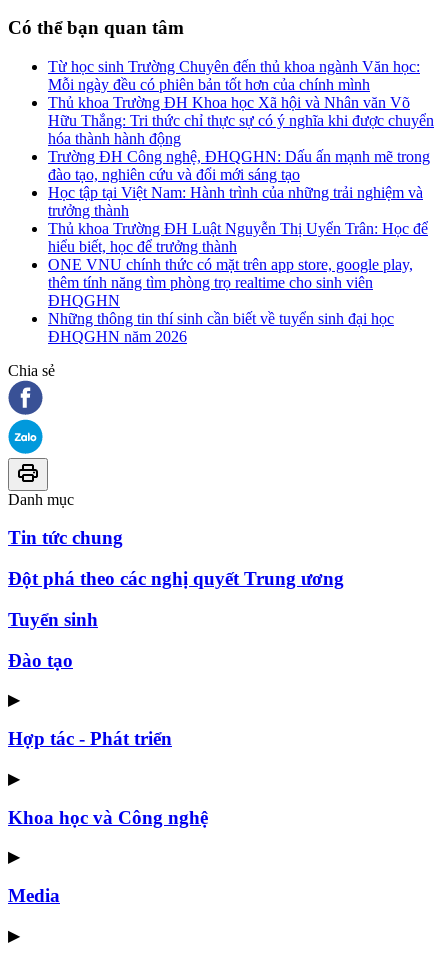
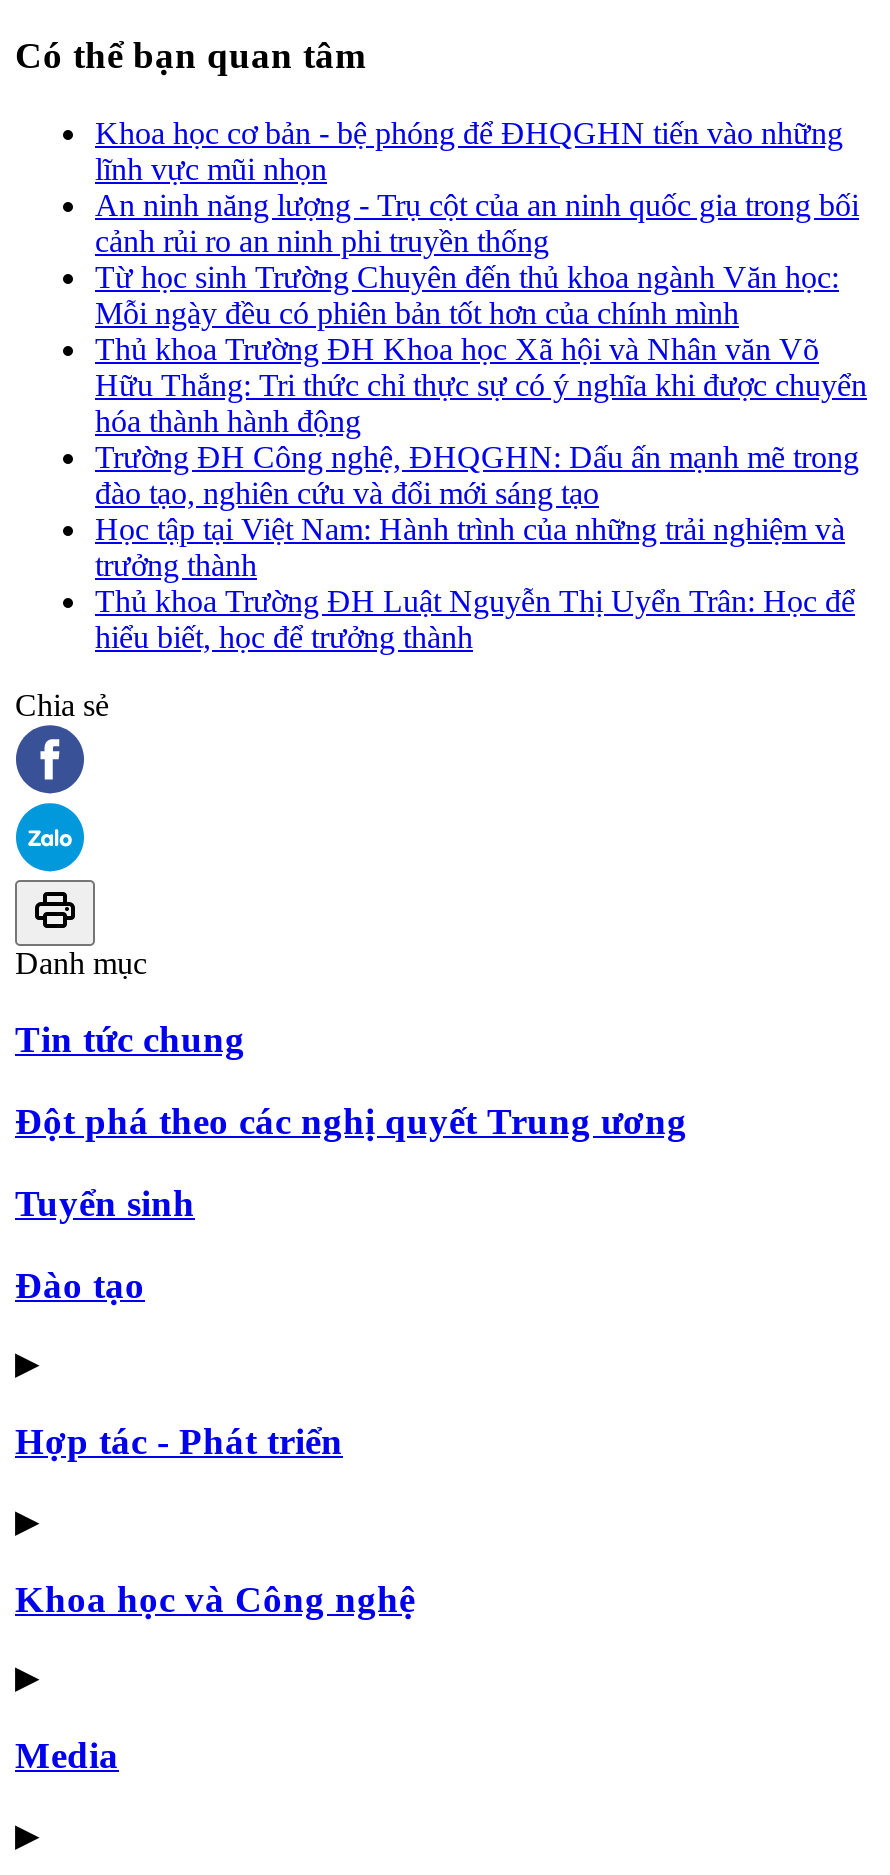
none -> [95,116,859,258] Khoa học cơ bản - bệ phóng để ĐHQGHN tiến vào những | lĩnh vực mũi nhọn | An ninh năng lượng - Trụ cột của an ninh quốc gia trong bối | cảnh rủi ro an ninh phi truyền thống
moved [48,58,434,255] -> [95,260,867,654]: Từ học sinh Trường Chuyên đến thủ khoa ngành Văn học: | Mỗi ngày đều có phiên bản tốt hơn của chính mình | Thủ khoa Trường ĐH Khoa học Xã hội và Nhân văn Võ | ... | Thủ khoa Trường ĐH Luật Nguyễn Thị Uyển Trân: Học để | hiểu biết, học để trưởng thành
[48,256,413,345] ONE VNU chính thức có mặt trên app store, google play, | thêm tính năng tìm phòng trọ realtime cho sinh viên | ĐHQGHN | Những thông tin thí sinh cần biết về tuyển sinh đại học | ĐHQGHN năm 2026 -> none

